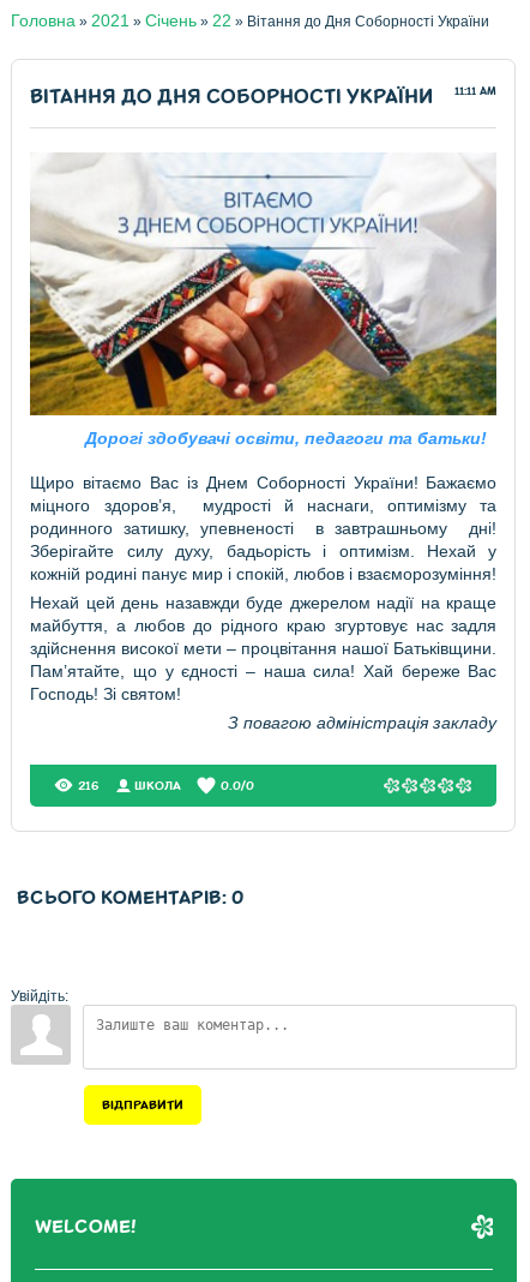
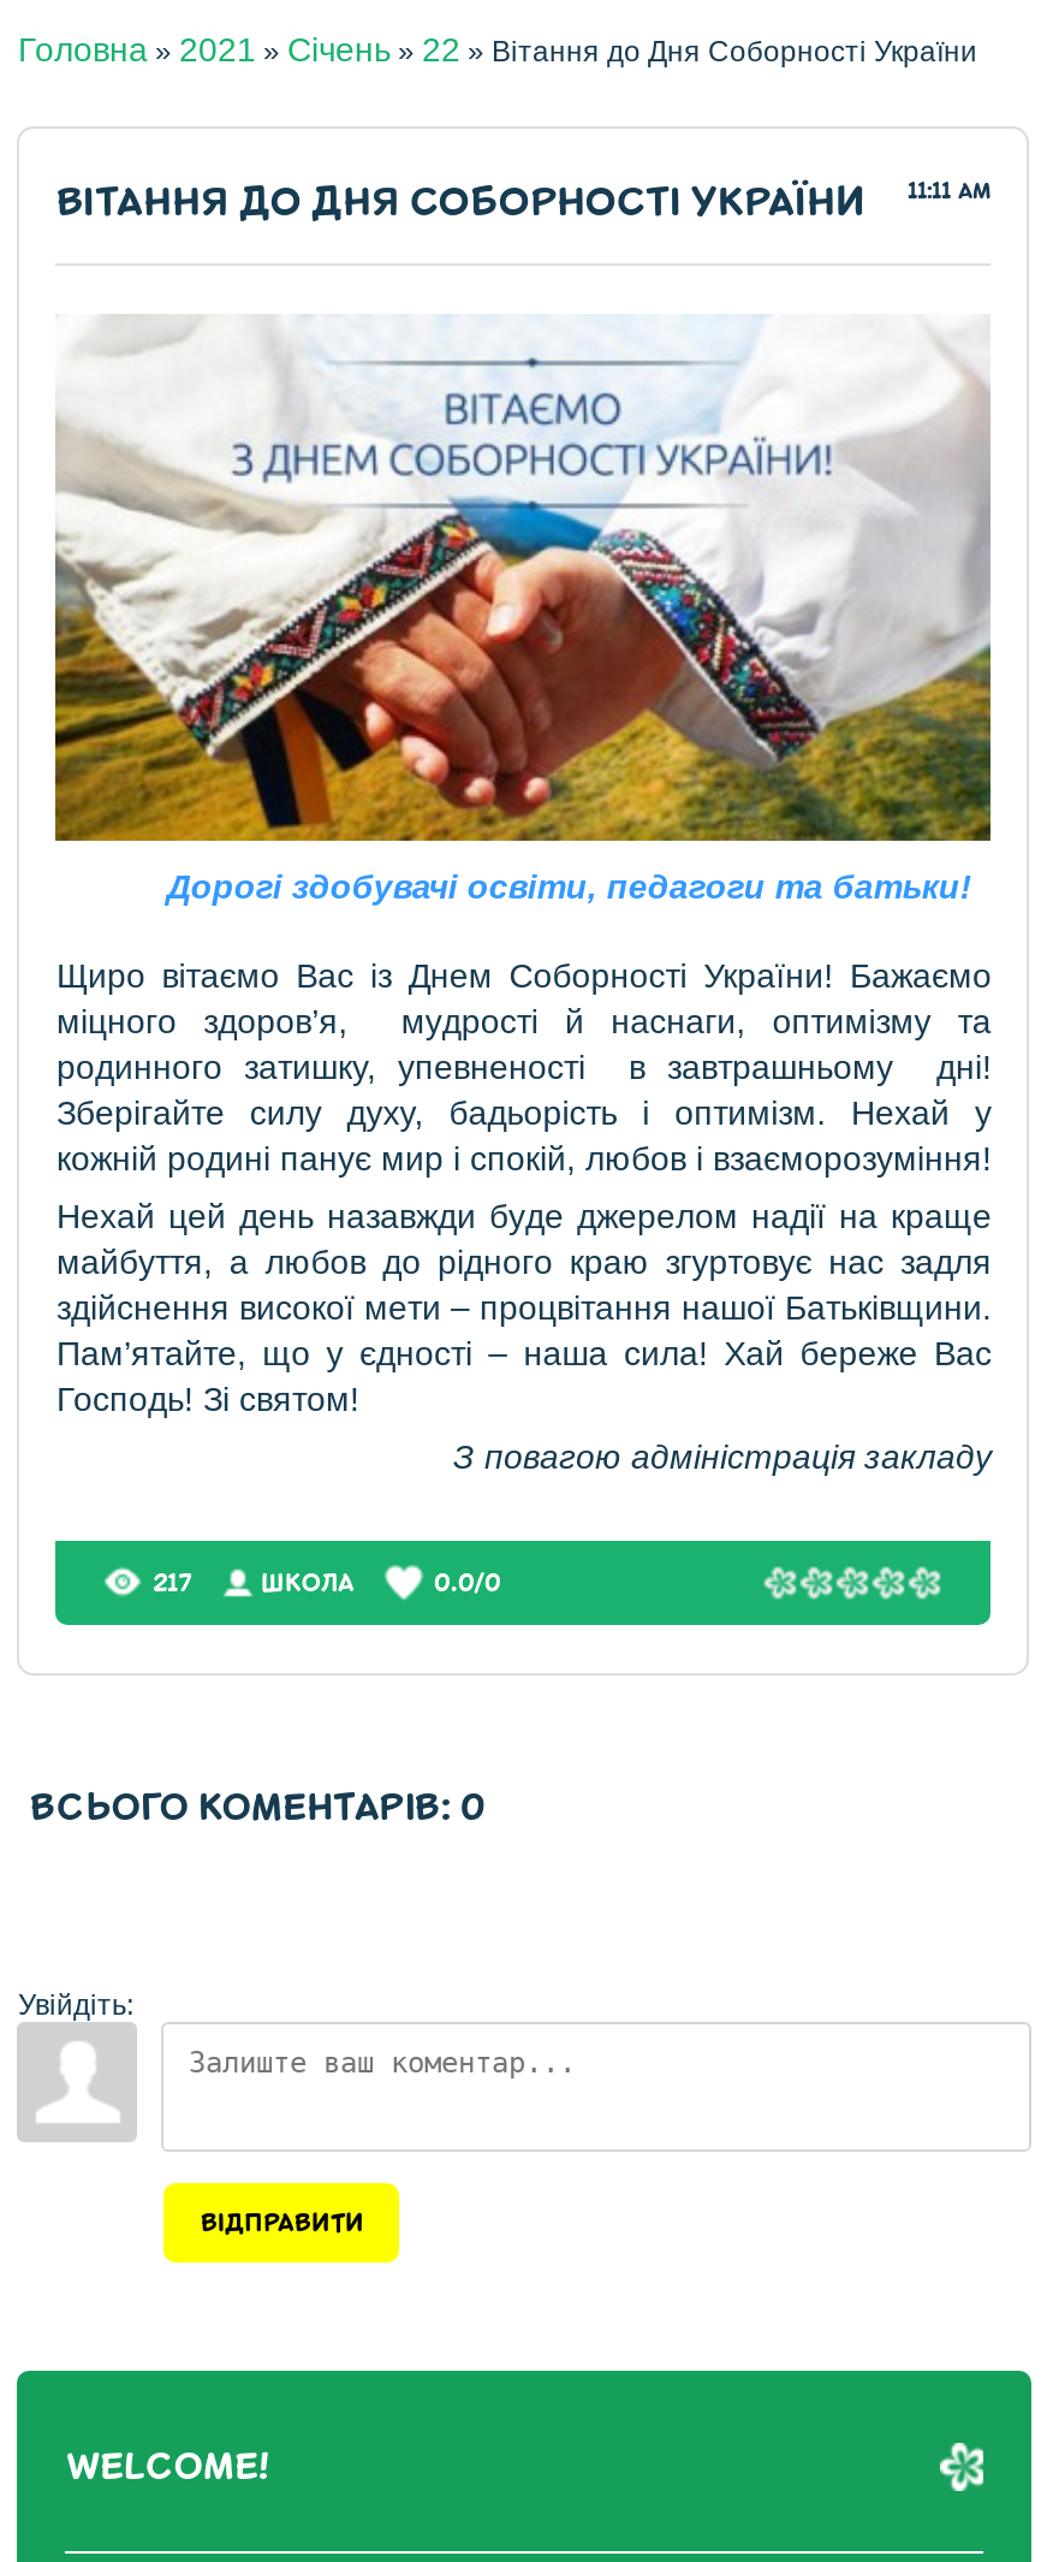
[78,778,100,793] 216 -> [152,1567,191,1599] 217

